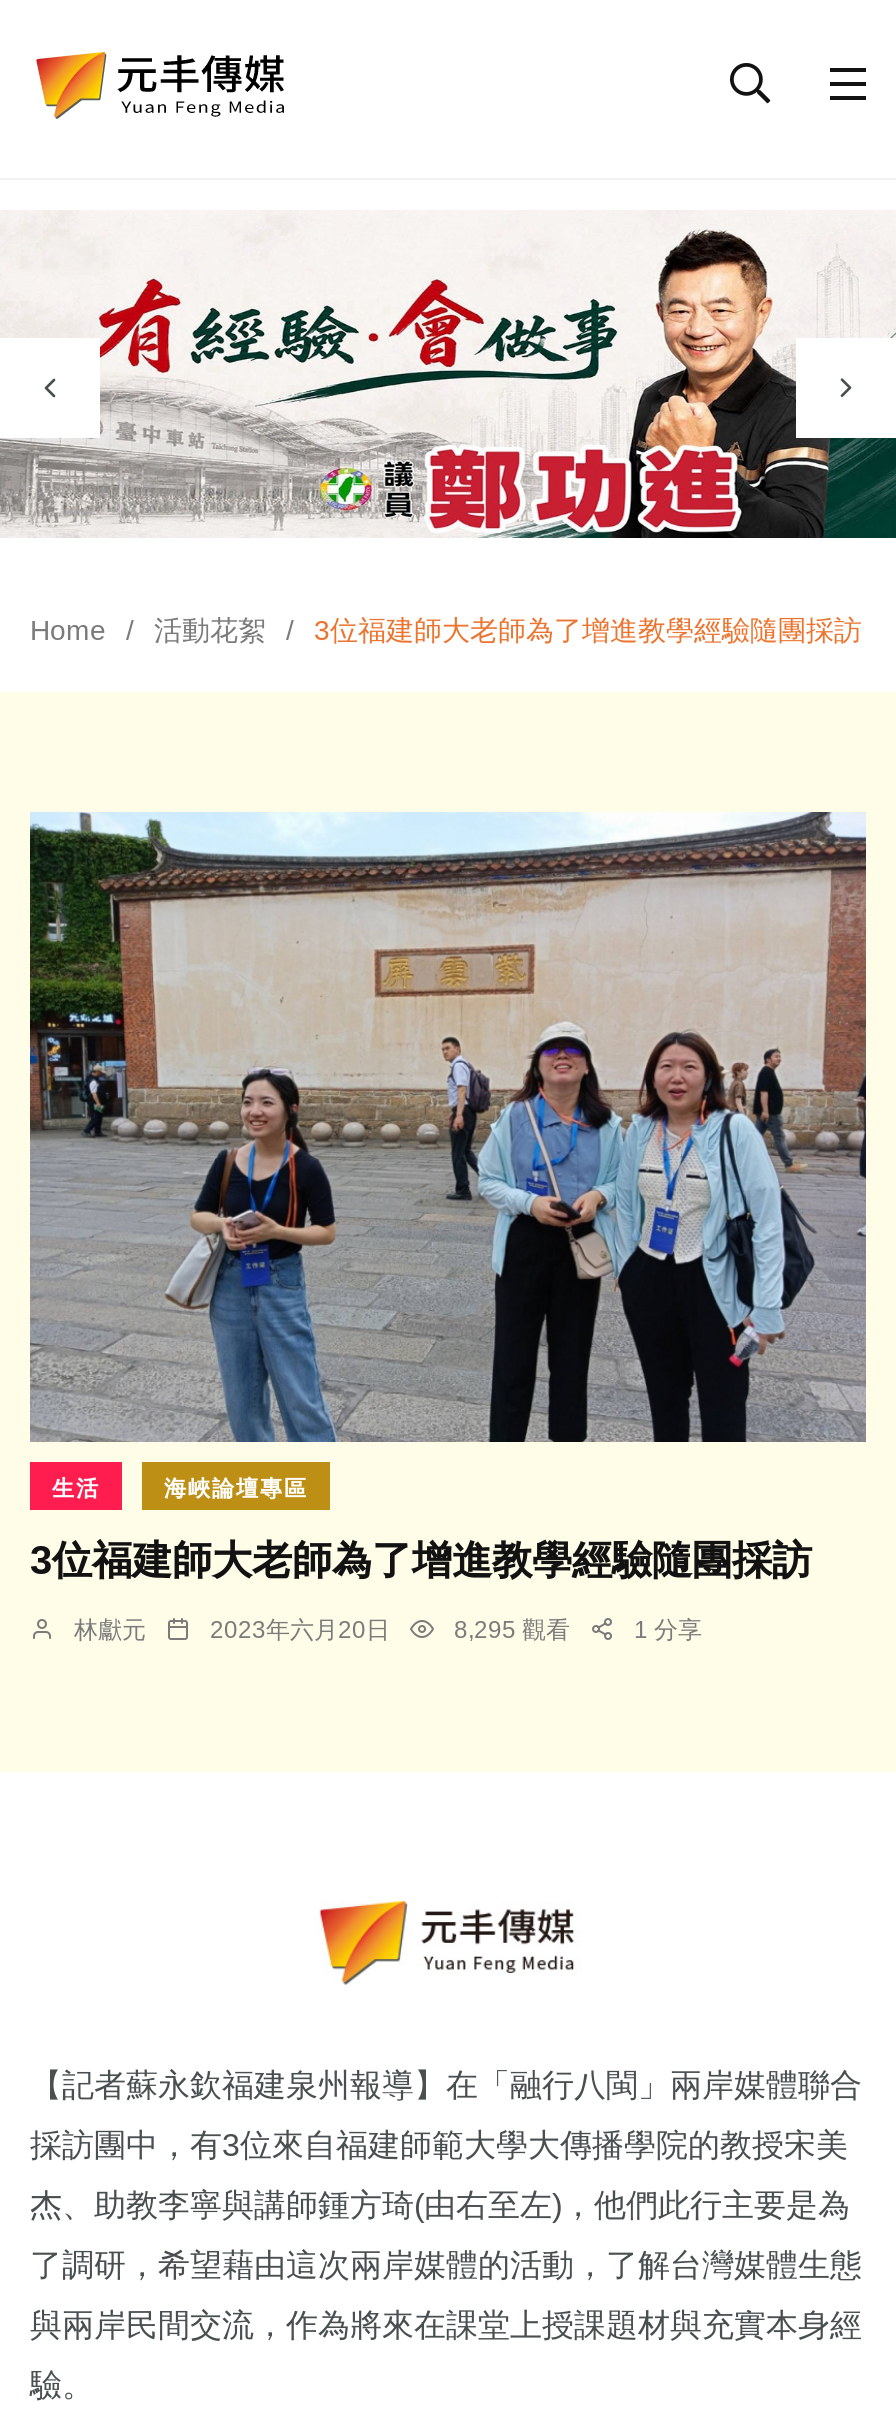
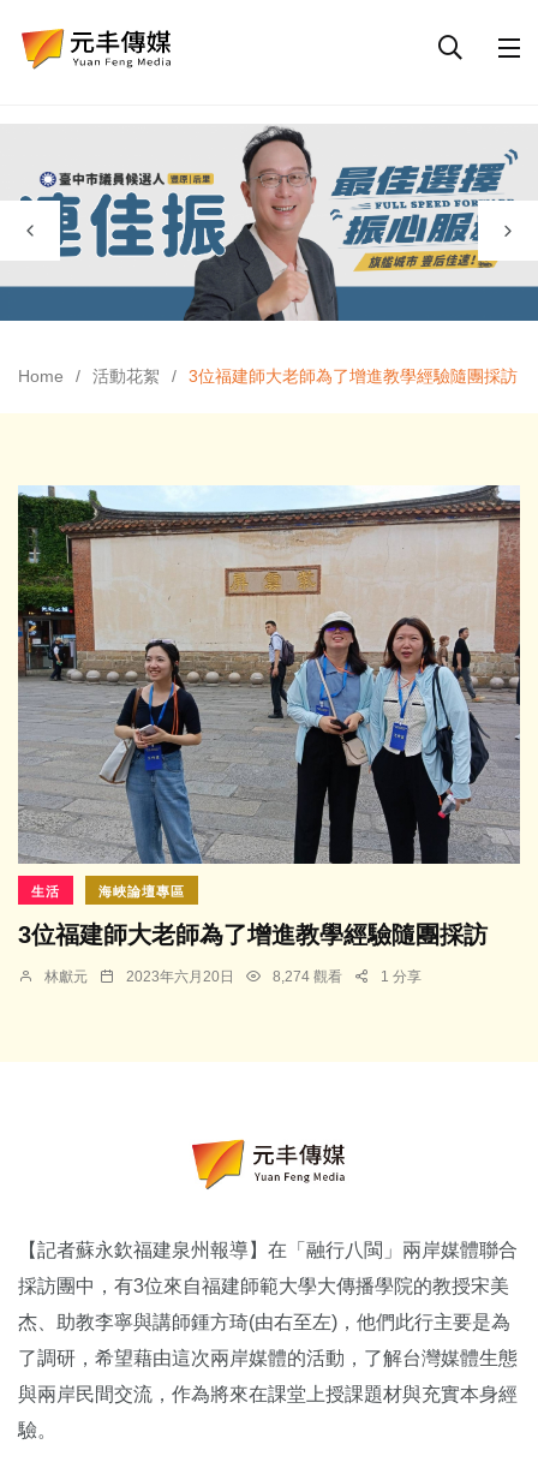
[6,214,890,540] [image] -> [4,125,534,322] [image]
[454,1616,570,1644] 8,295 觀看 -> [273,968,342,985] 8,274 觀看

